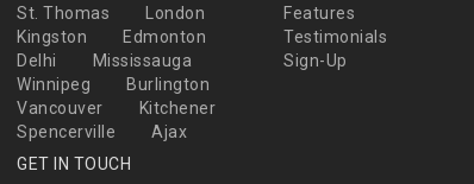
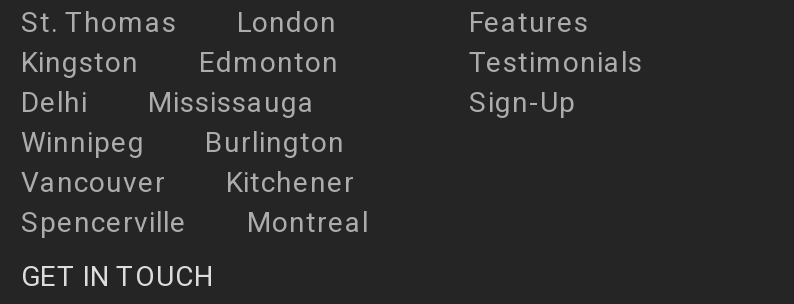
[151,122,187,141] Ajax -> [247,206,369,238] Montreal

